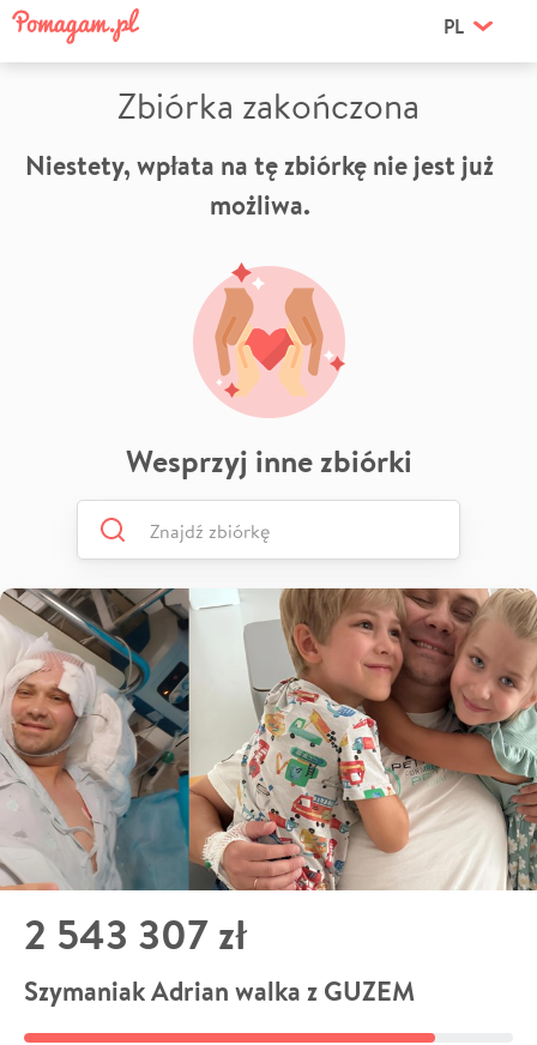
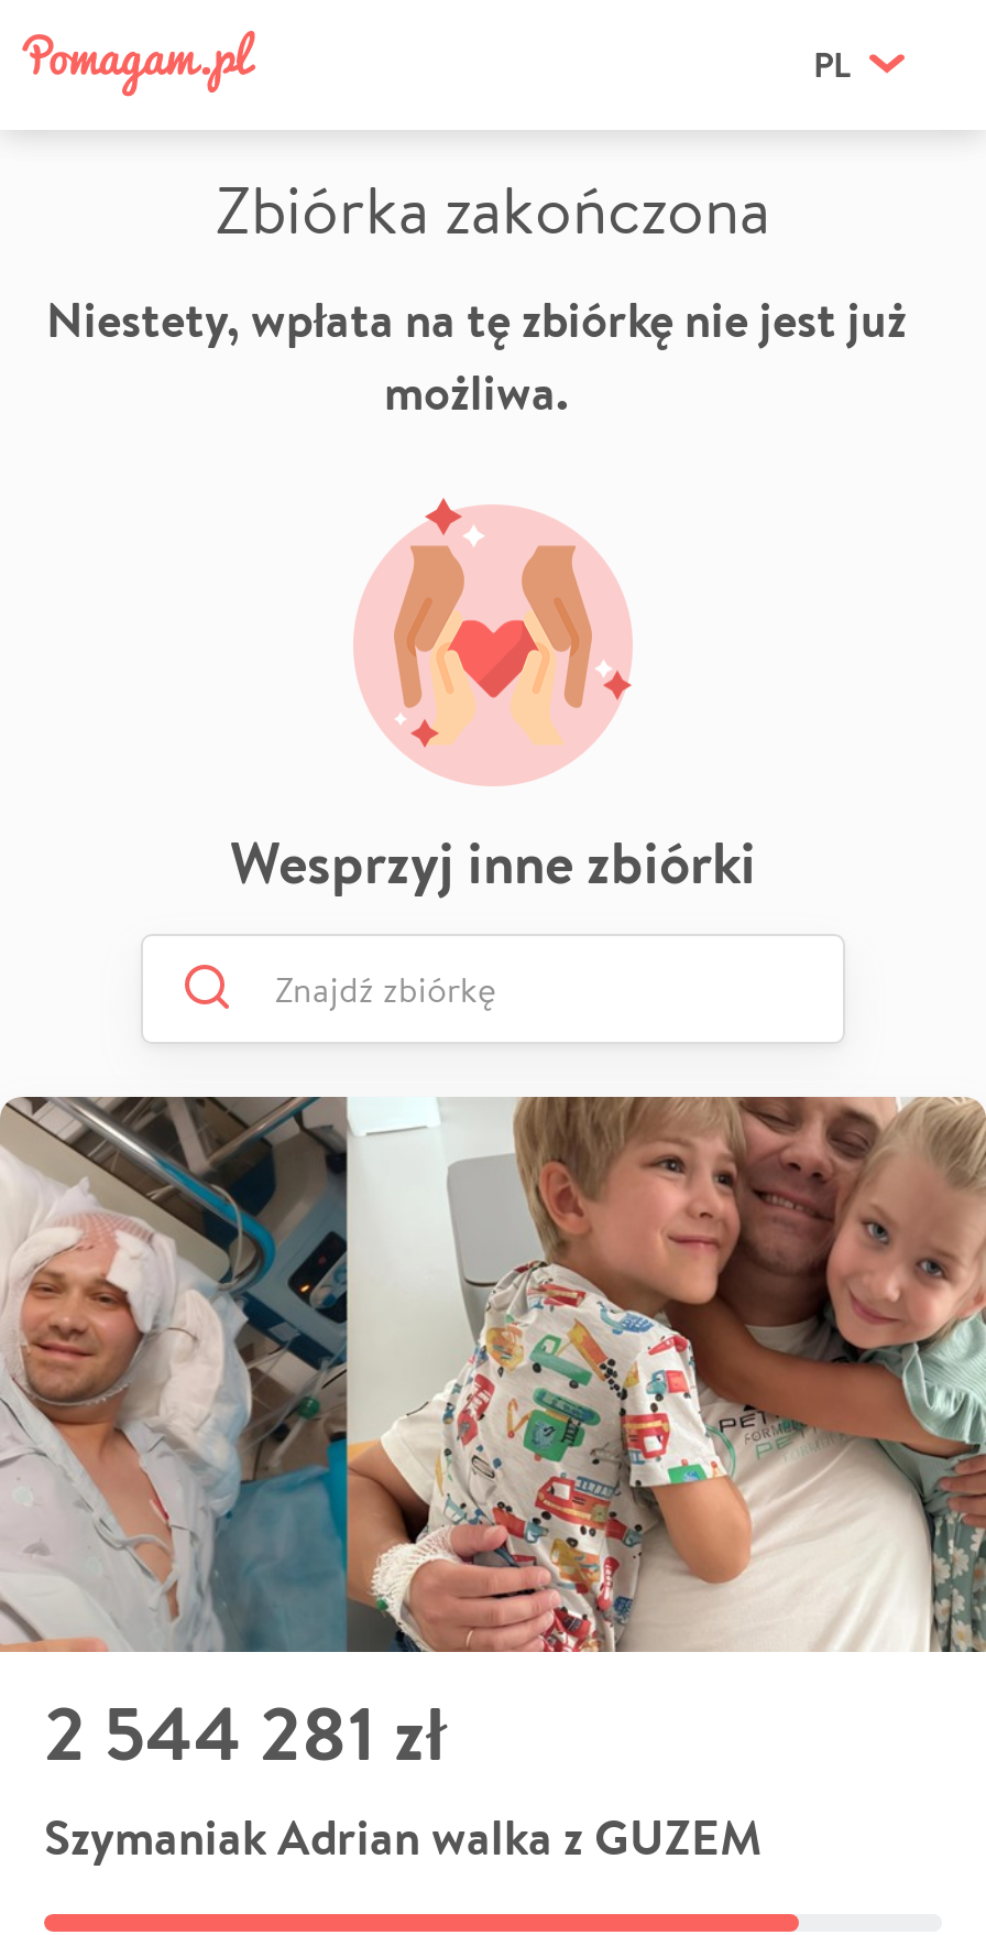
[24,906,247,963] 2 543 307 zł -> [44,1680,447,1783] 2 544 281 zł

